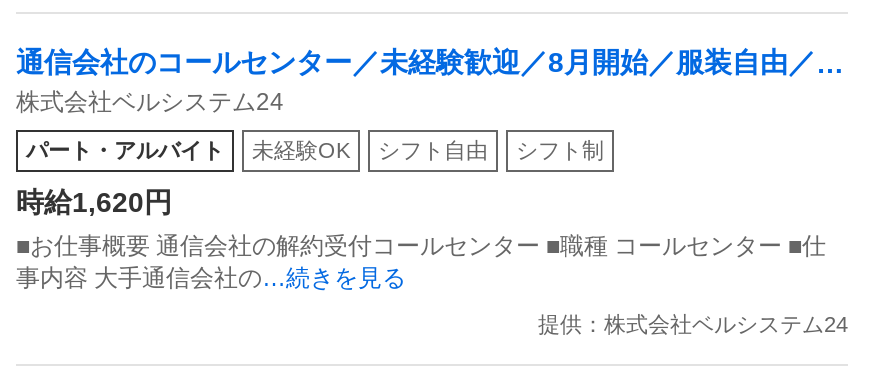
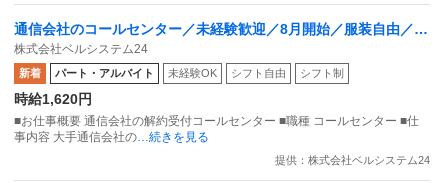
none -> [19,67,41,79] 新着

